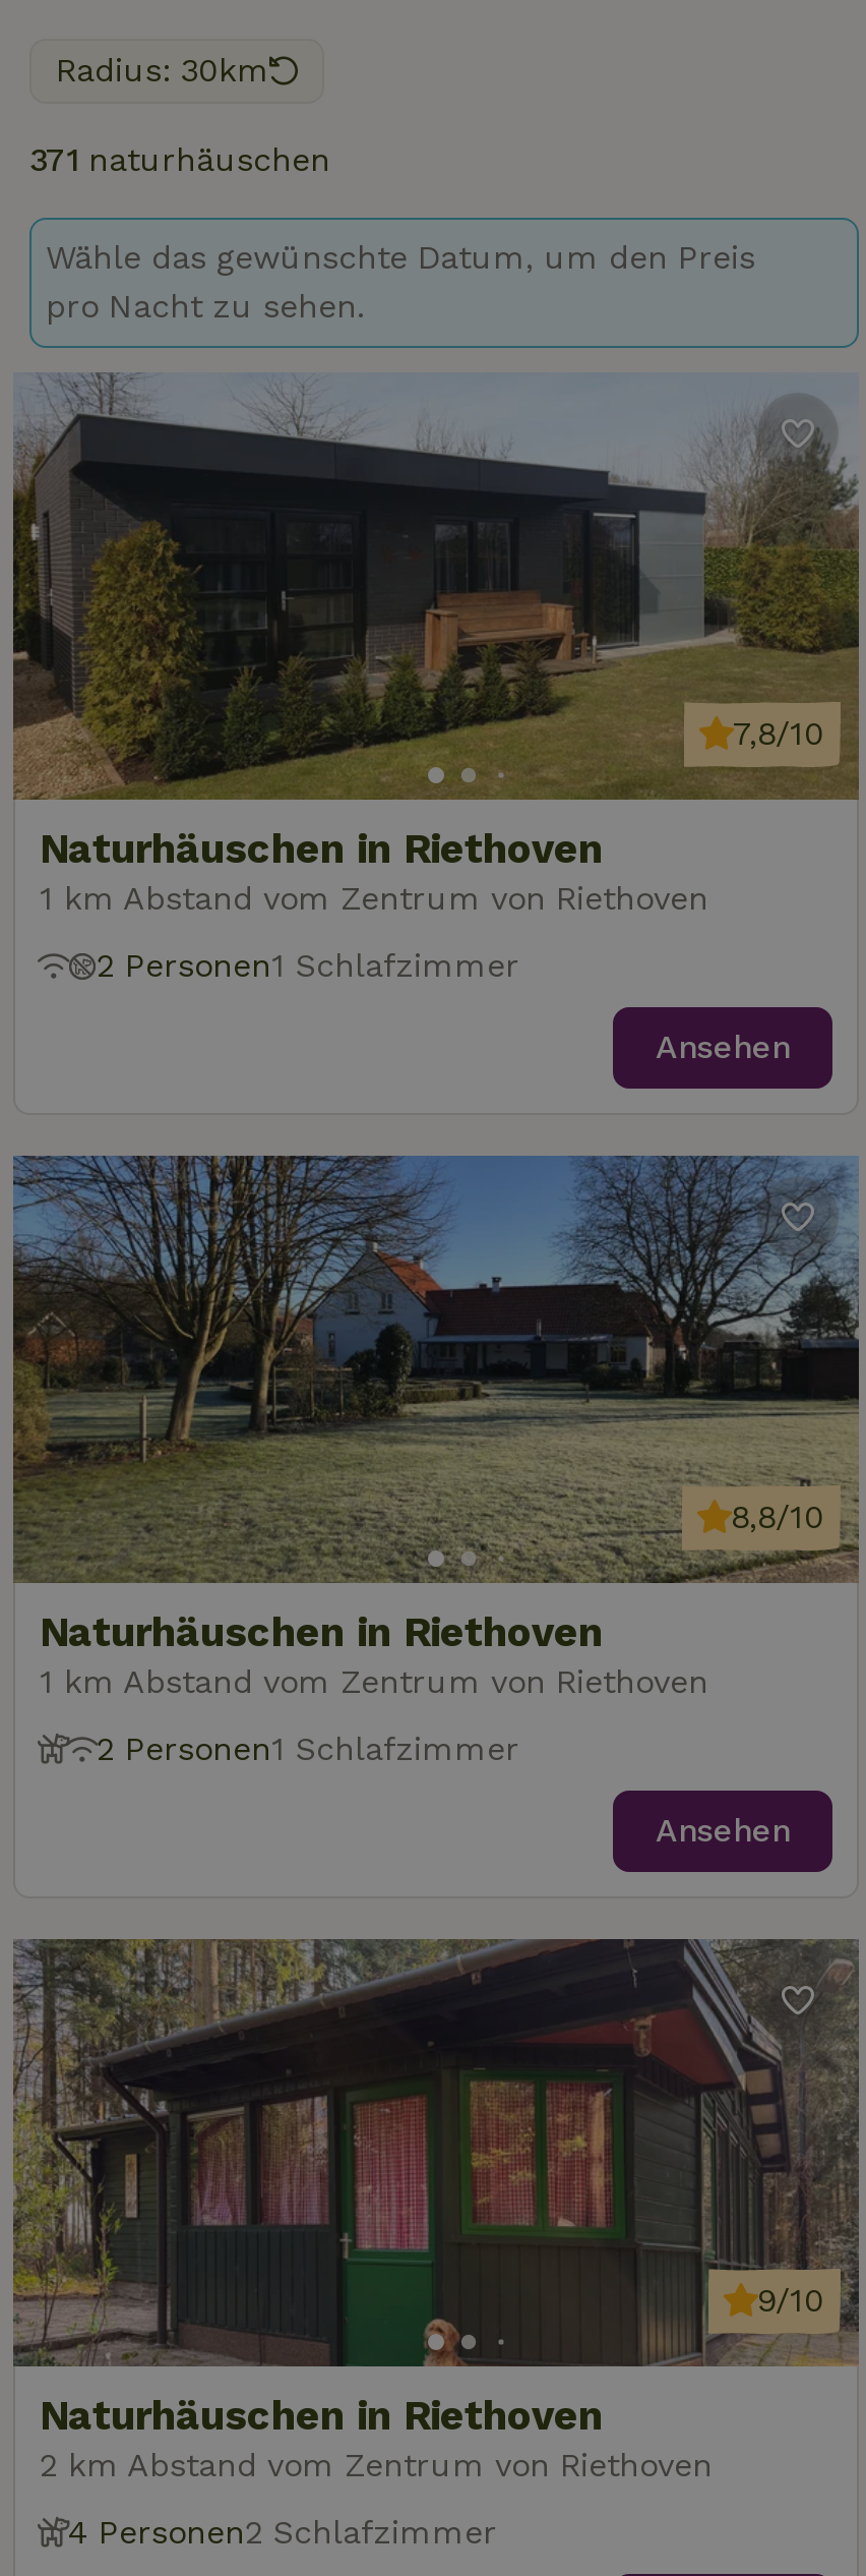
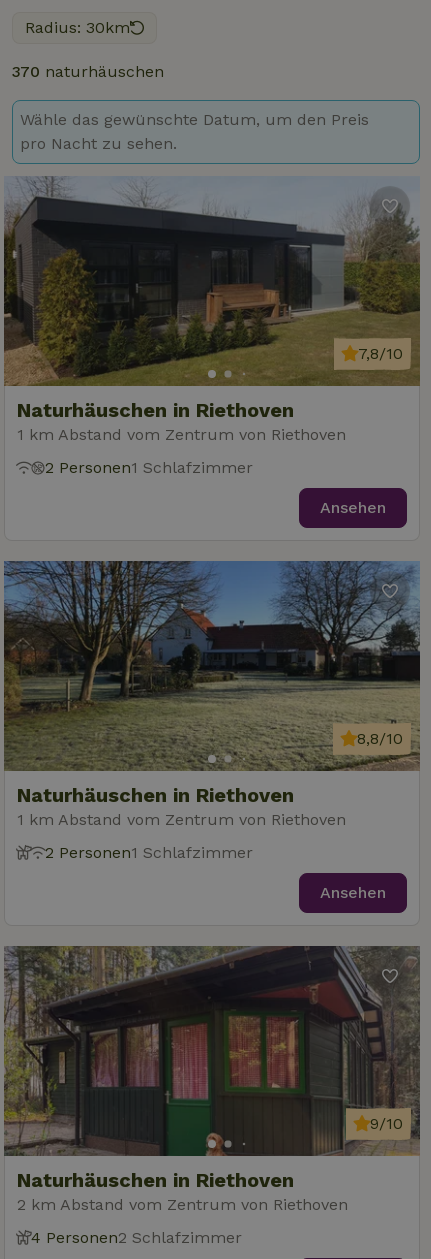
[29,140,330,179] 371 naturhäuschen -> [12,62,164,81] 370 naturhäuschen

